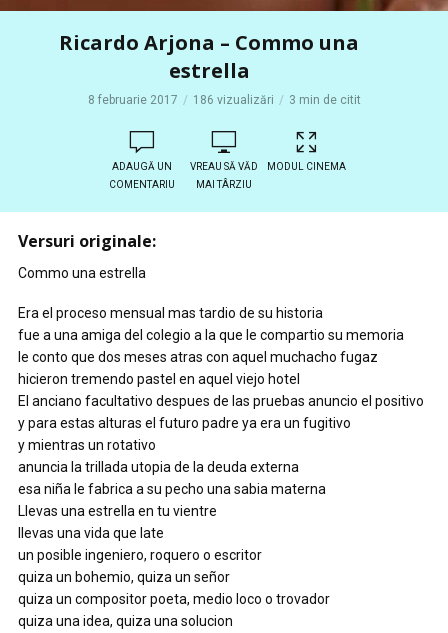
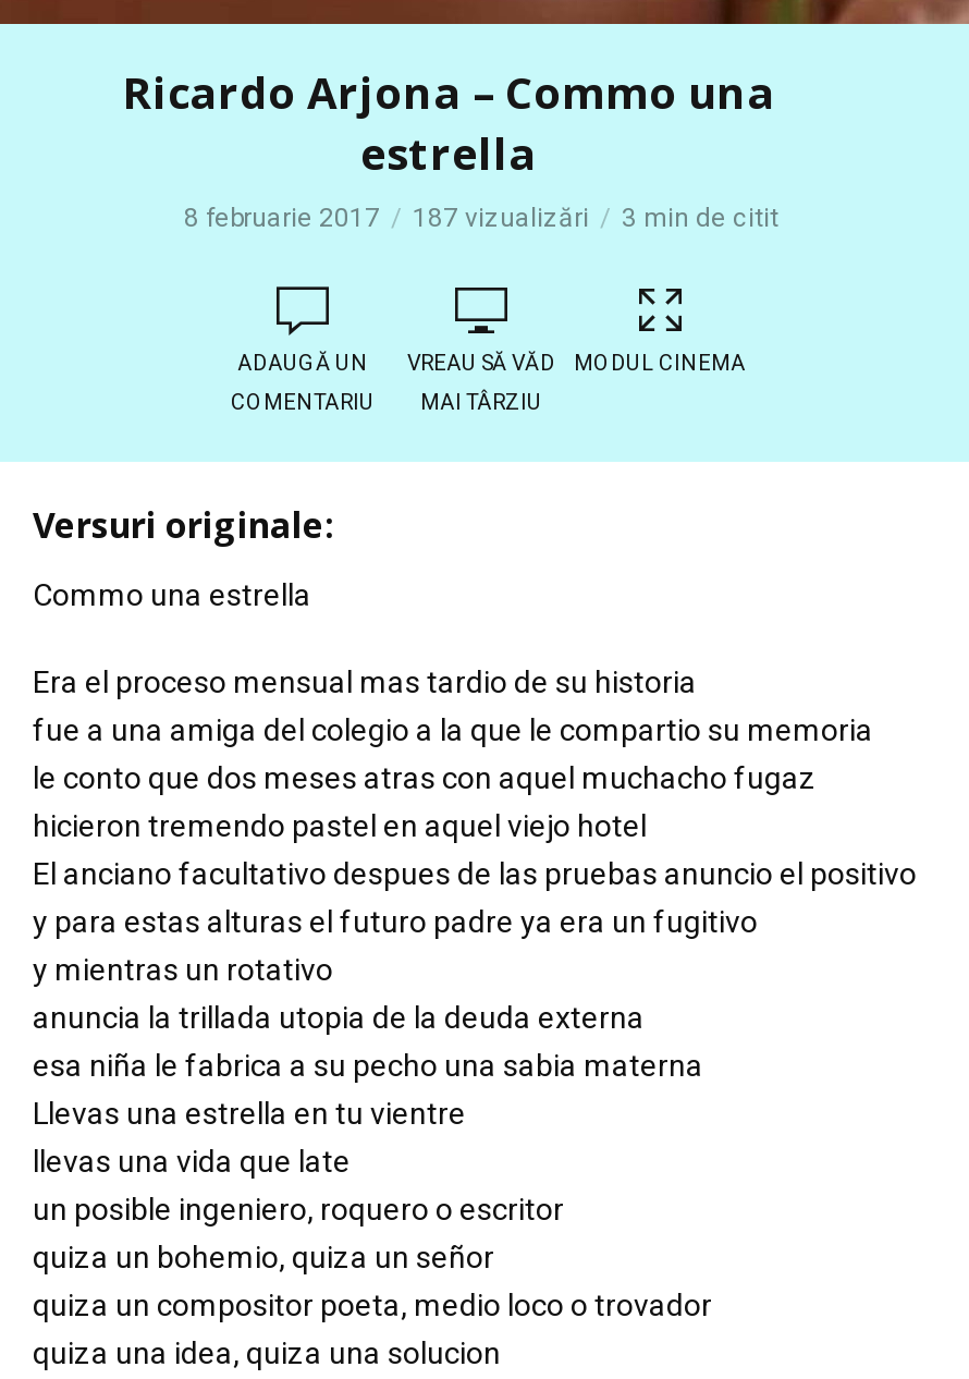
[87,93,360,107] 8 februarie 2017 186 vizualizări 3 min de citit -> [184,203,778,233] 8 februarie 2017 187 vizualizări 3 min de citit

